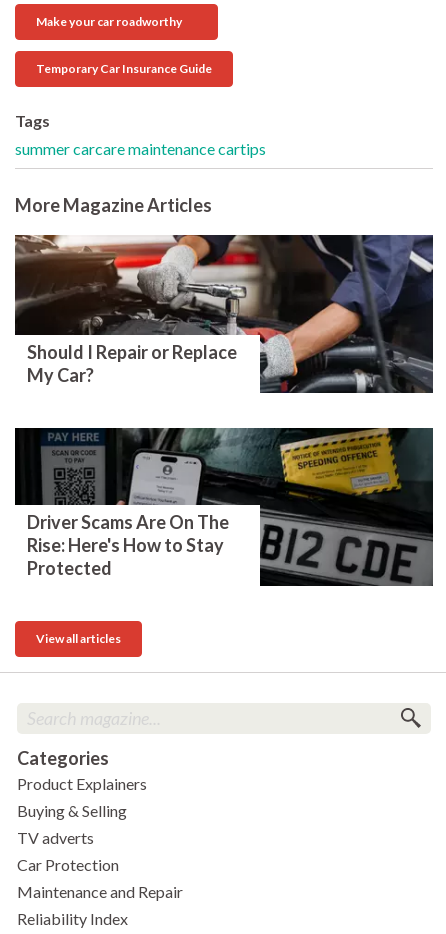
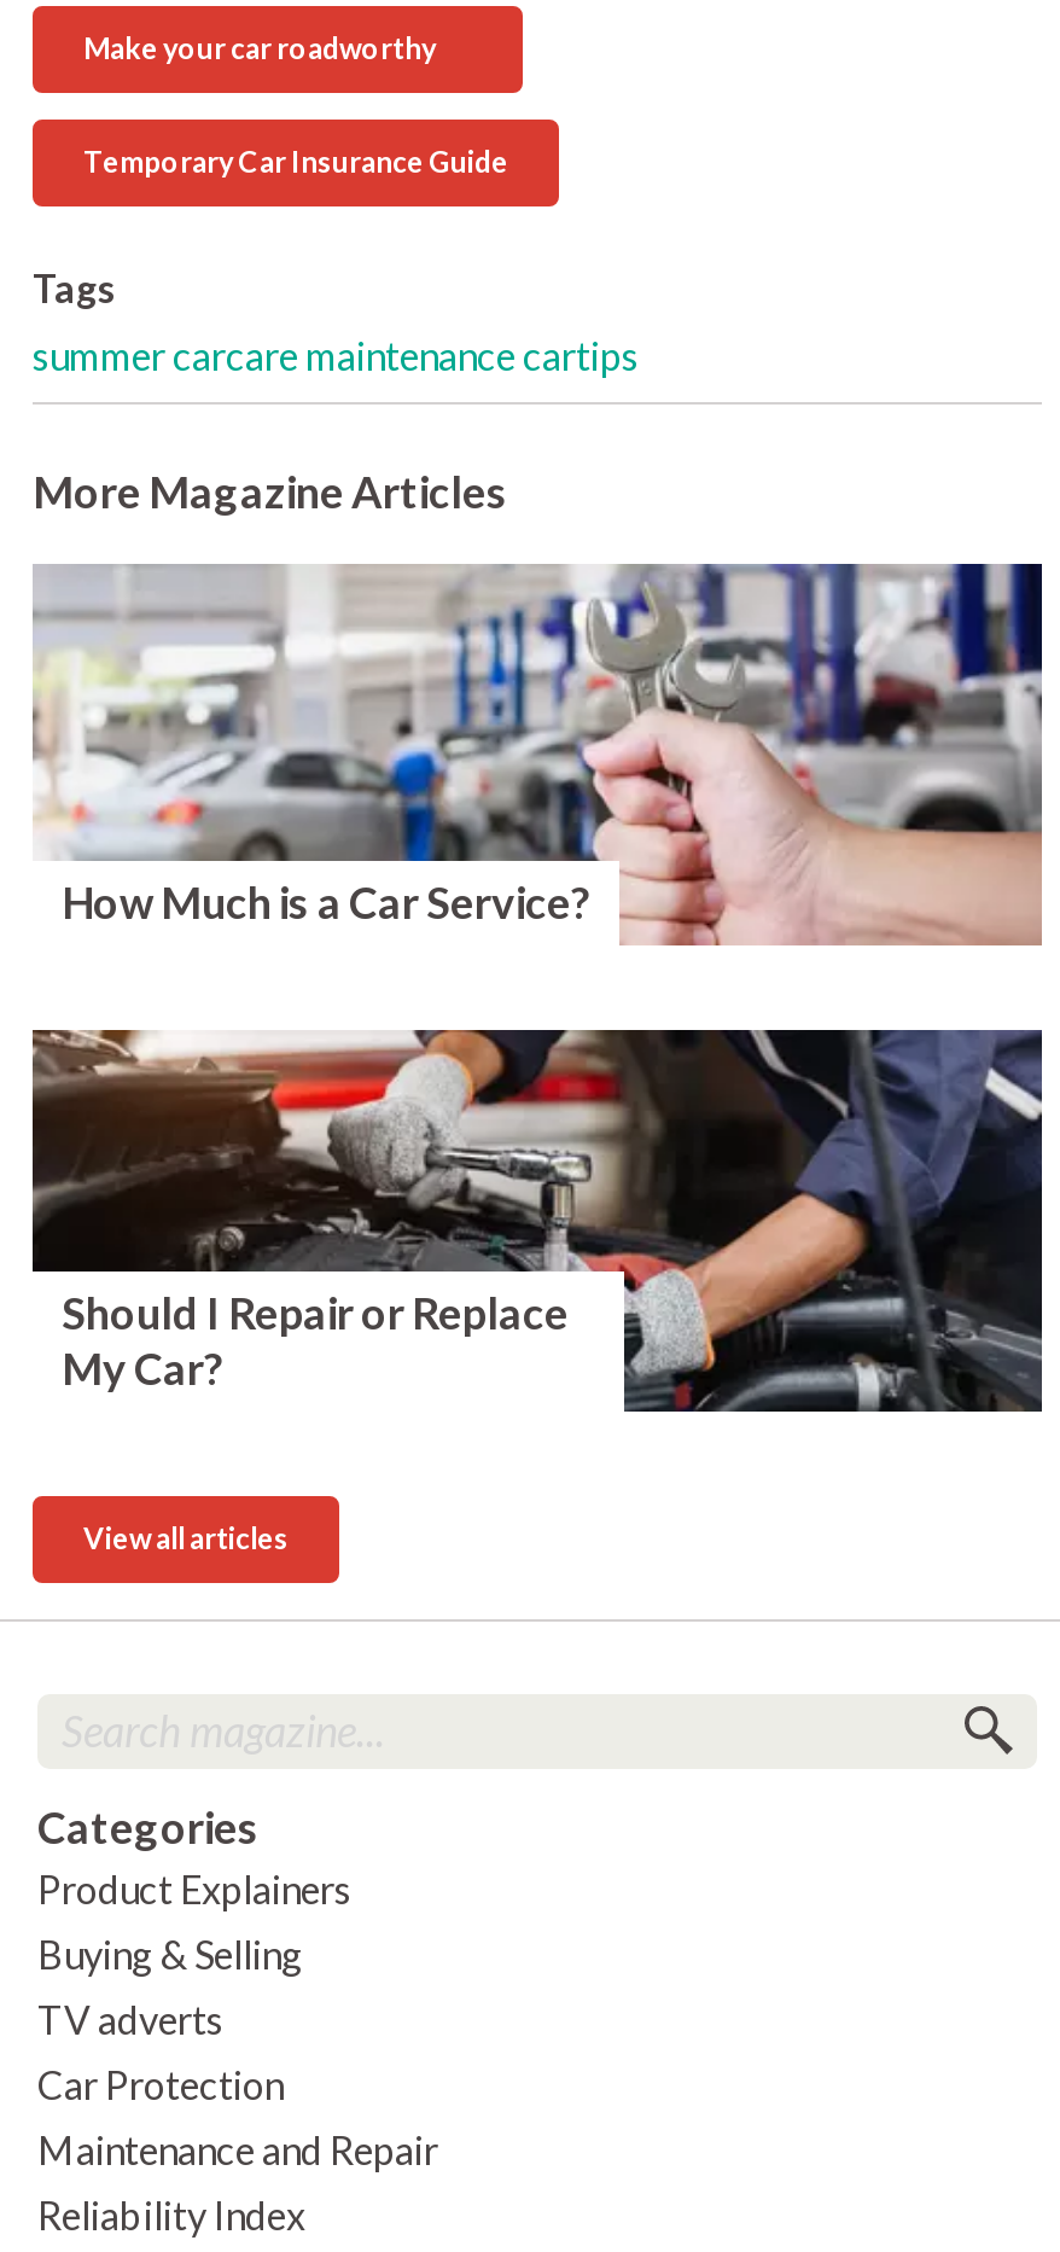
none -> [33,561,1044,948] [image] | How Much is a Car Service?
moved [13,233,435,395] -> [28,1025,1047,1416]: [image] | Should I Repair or Replace | My Car?
[14,427,433,586] [image] | Driver Scams Are On The | Rise: Here's How to Stay | Protected -> none

